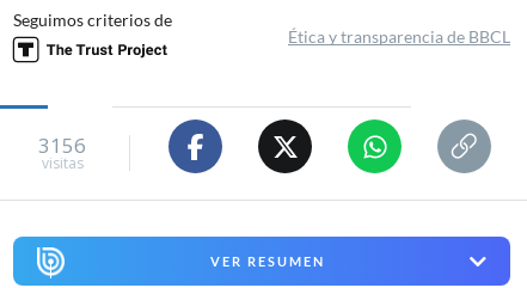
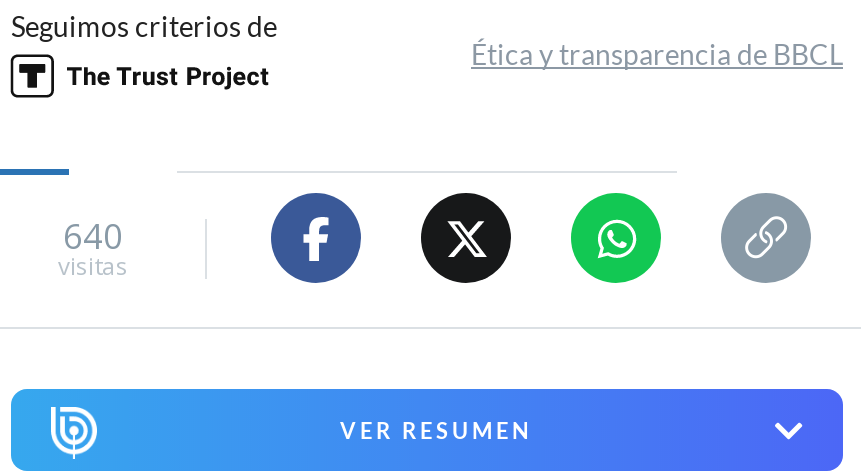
[38,131,86,159] 3156 -> [63,213,123,259] 640

